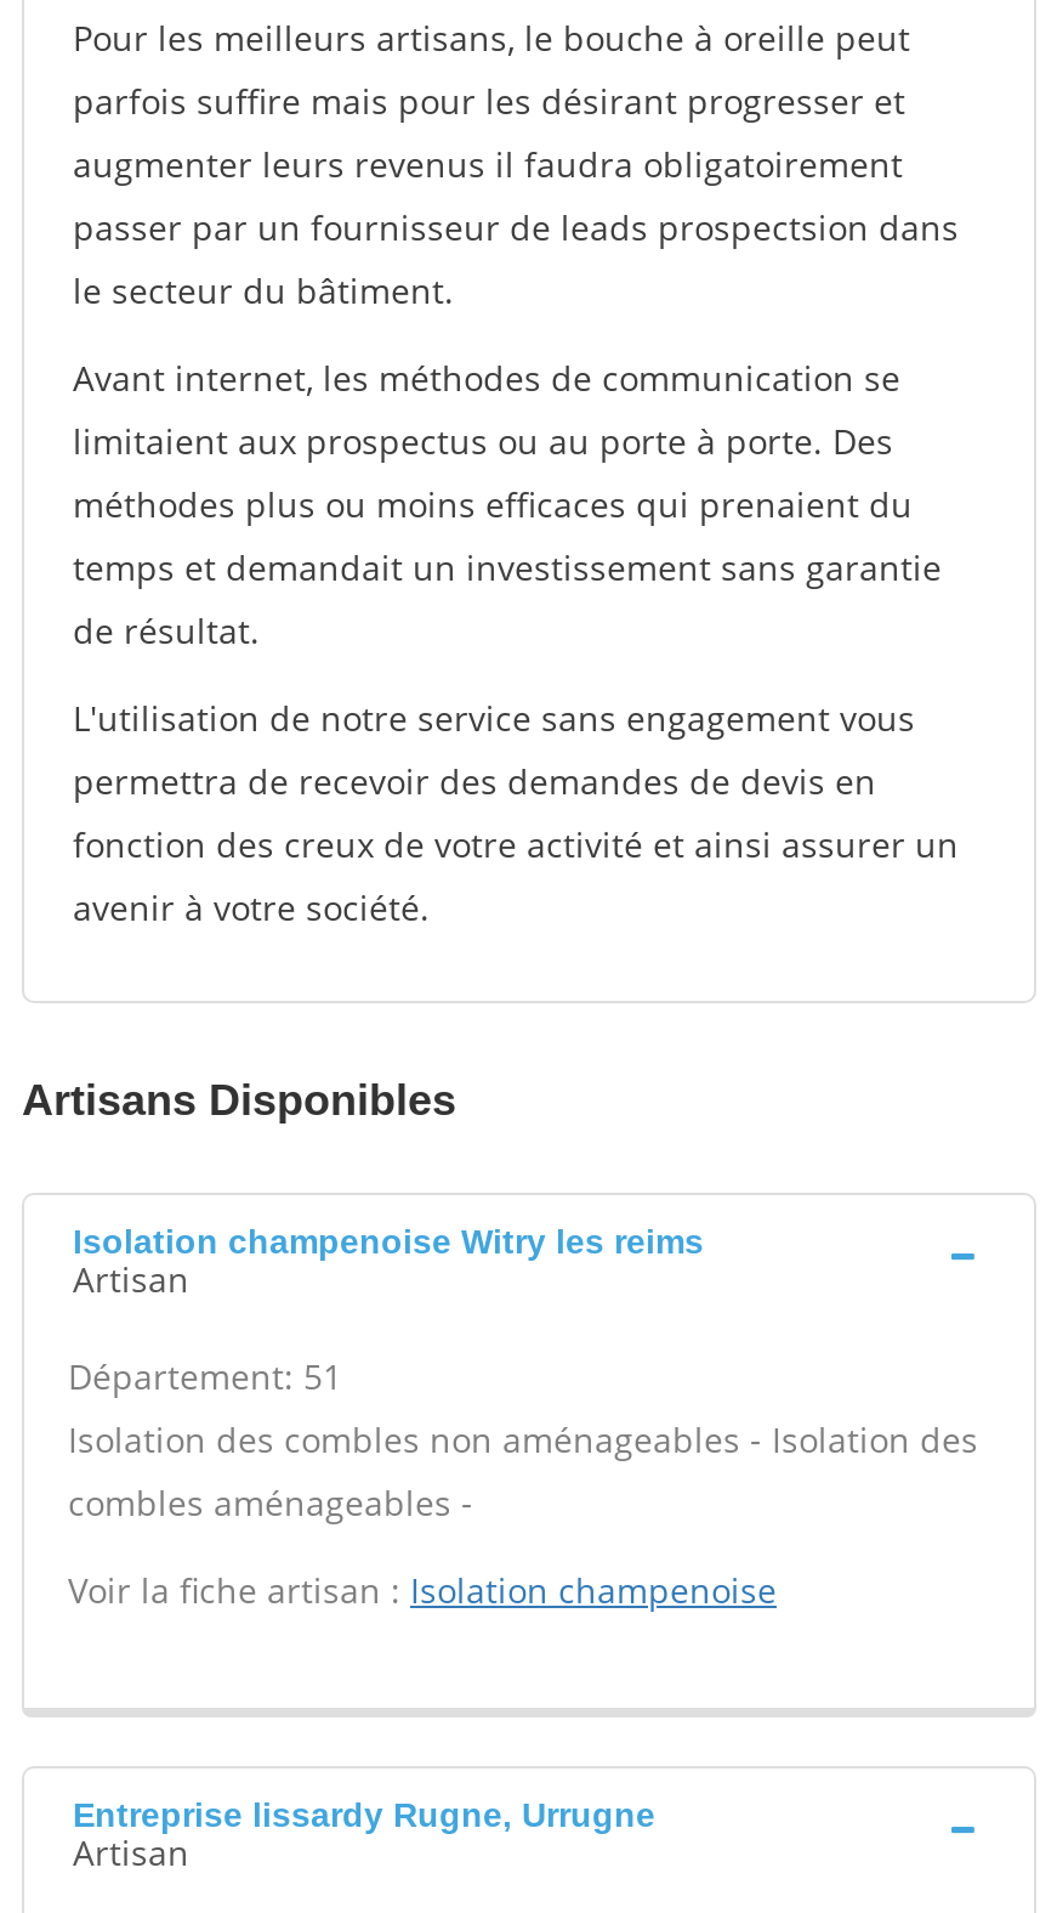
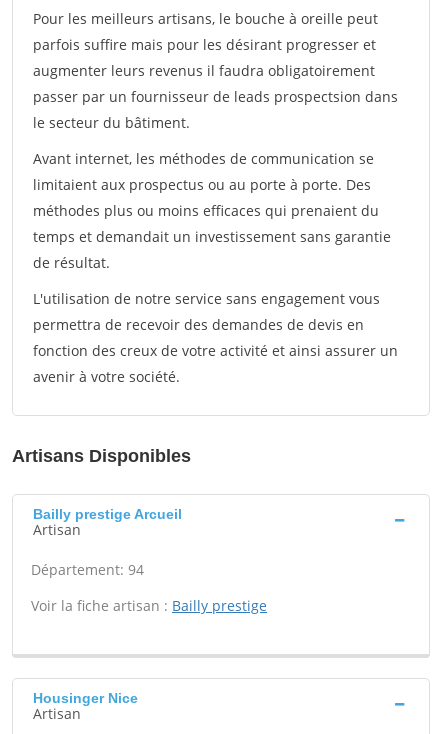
[73,1222,704,1261] Isolation champenoise Witry les reims -> [33,506,182,522] Bailly prestige Arcueil
[68,1353,978,1526] Département: 51 | Isolation des combles non aménageables - Isolation des | combles aménageables - -> [31,560,144,579] Département: 94
[68,1567,777,1613] Voir la fiche artisan : Isolation champenoise -> [31,596,267,615] Voir la fiche artisan : Bailly prestige
[73,1795,655,1834] Entreprise lissardy Rugne, Urrugne -> [33,690,138,706] Housinger Nice

